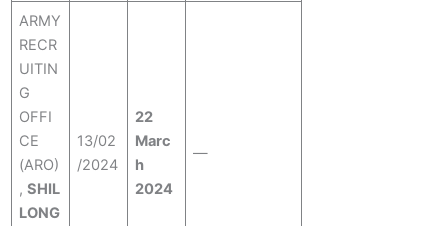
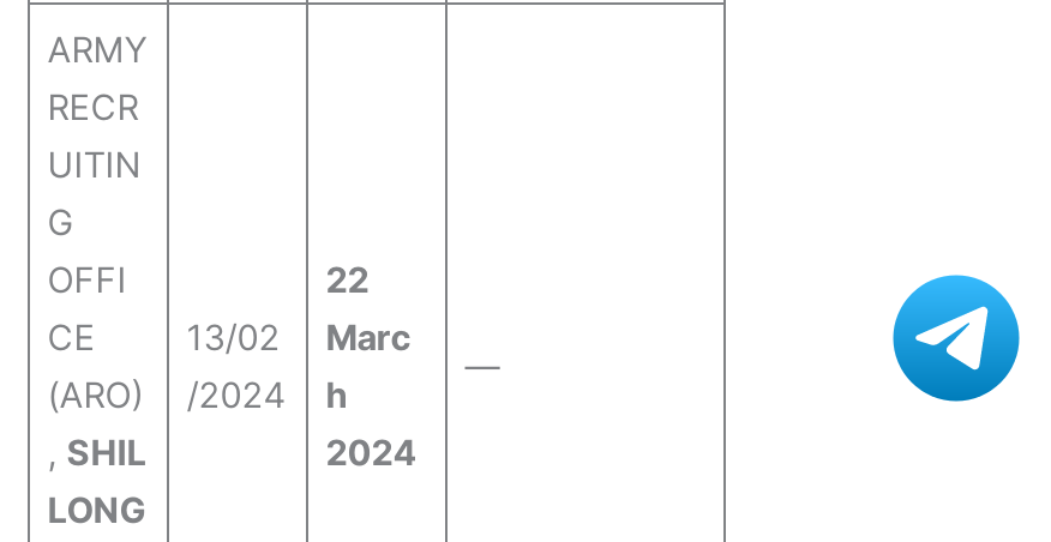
none -> [889,273,1023,405] [image]

